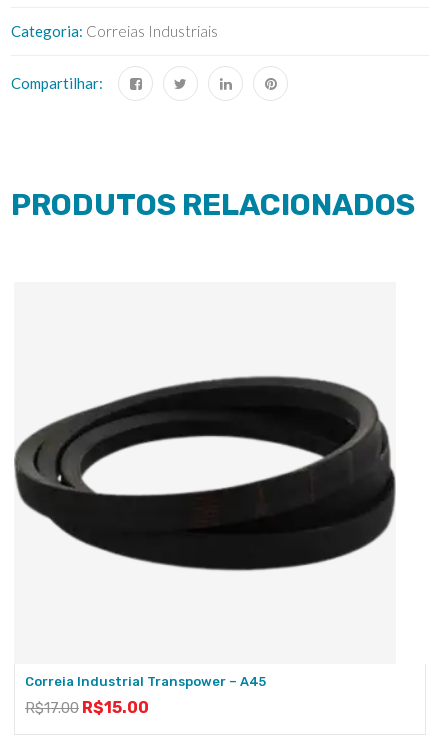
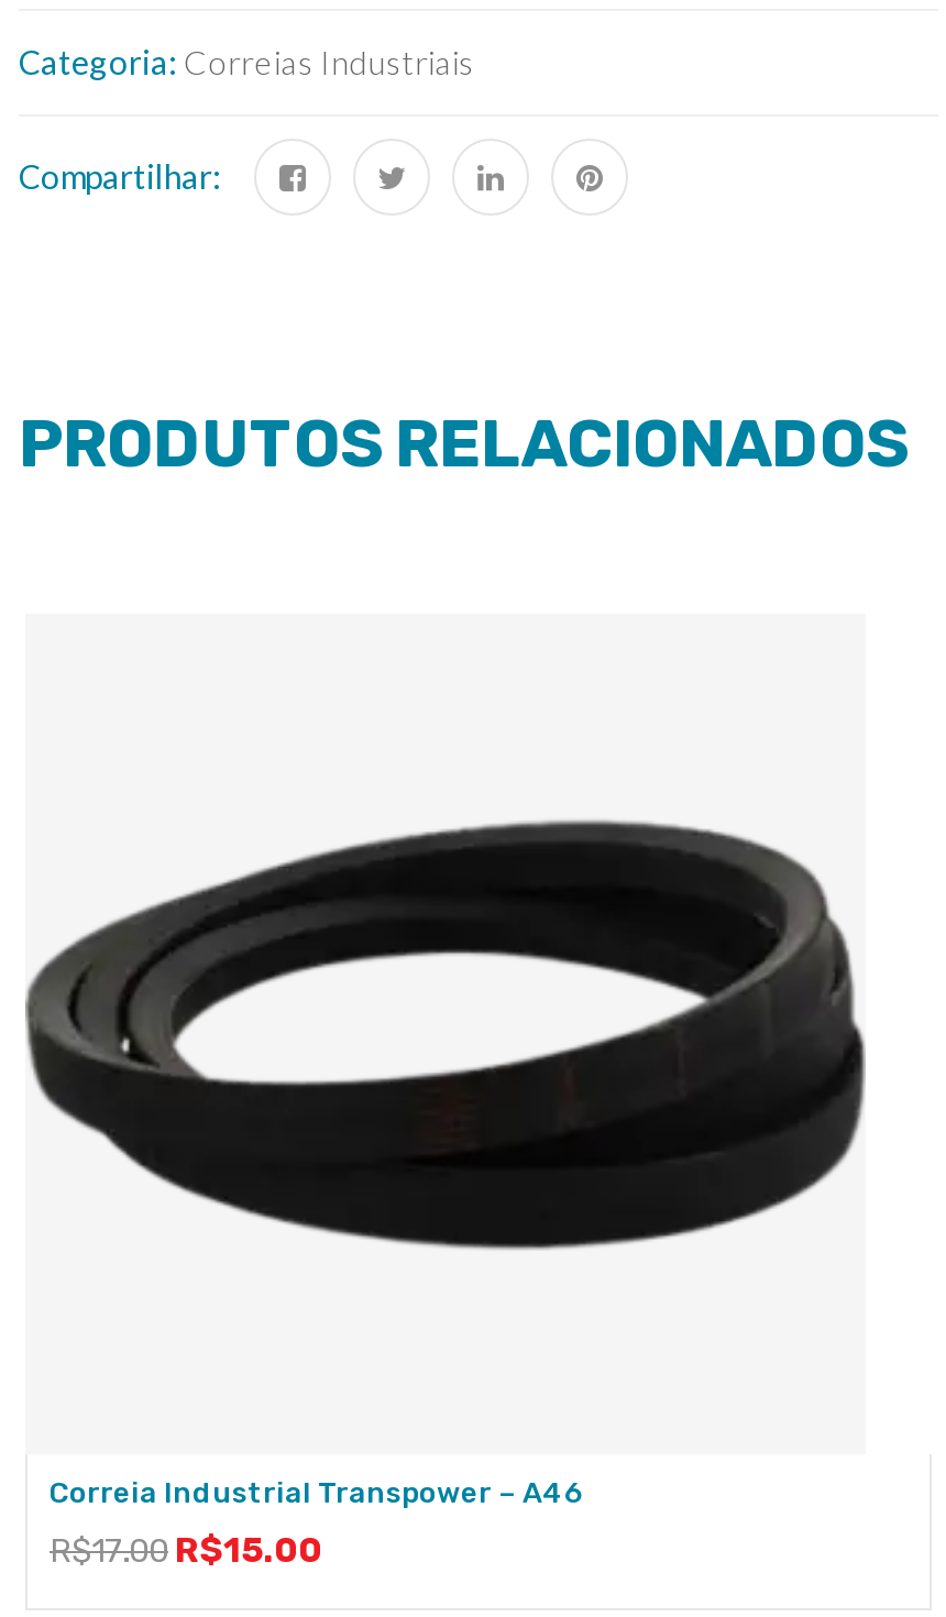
[25,674,266,689] Correia Industrial Transpower – A45 -> [50,1477,584,1510] Correia Industrial Transpower – A46

